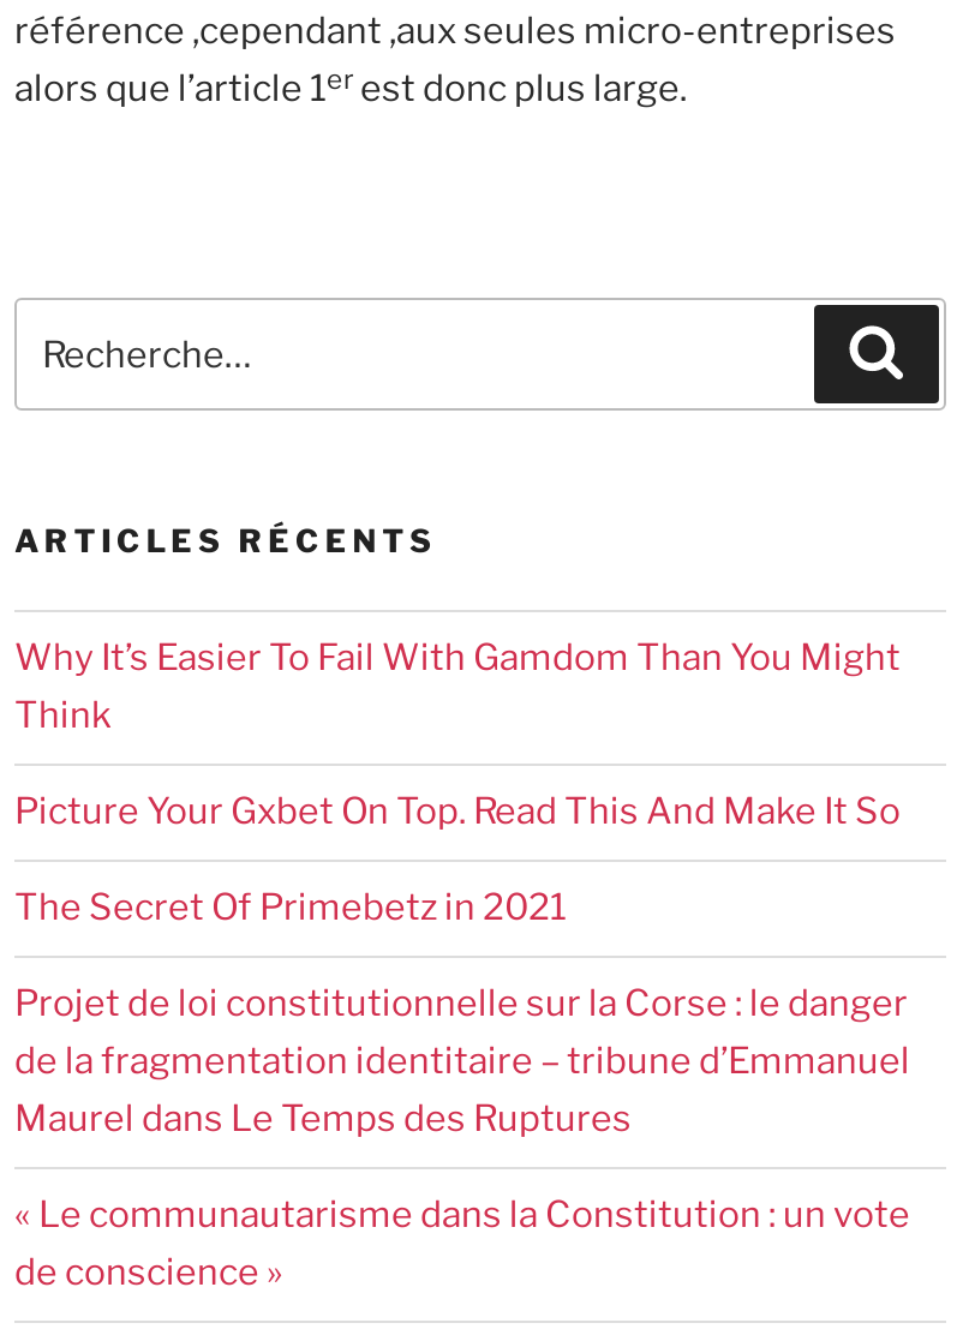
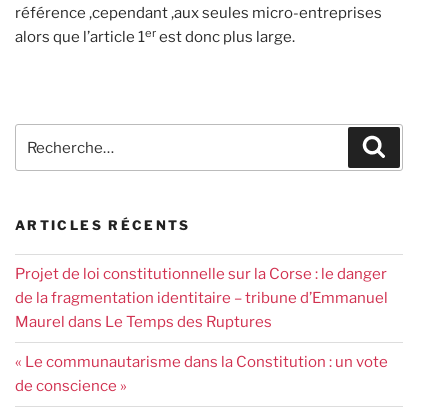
[14,637,901,930] Why It’s Easier To Fail With Gamdom Than You Might | Think | Picture Your Gxbet On Top. Read This And Make It So | The Secret Of Primebetz in 2021 -> none

